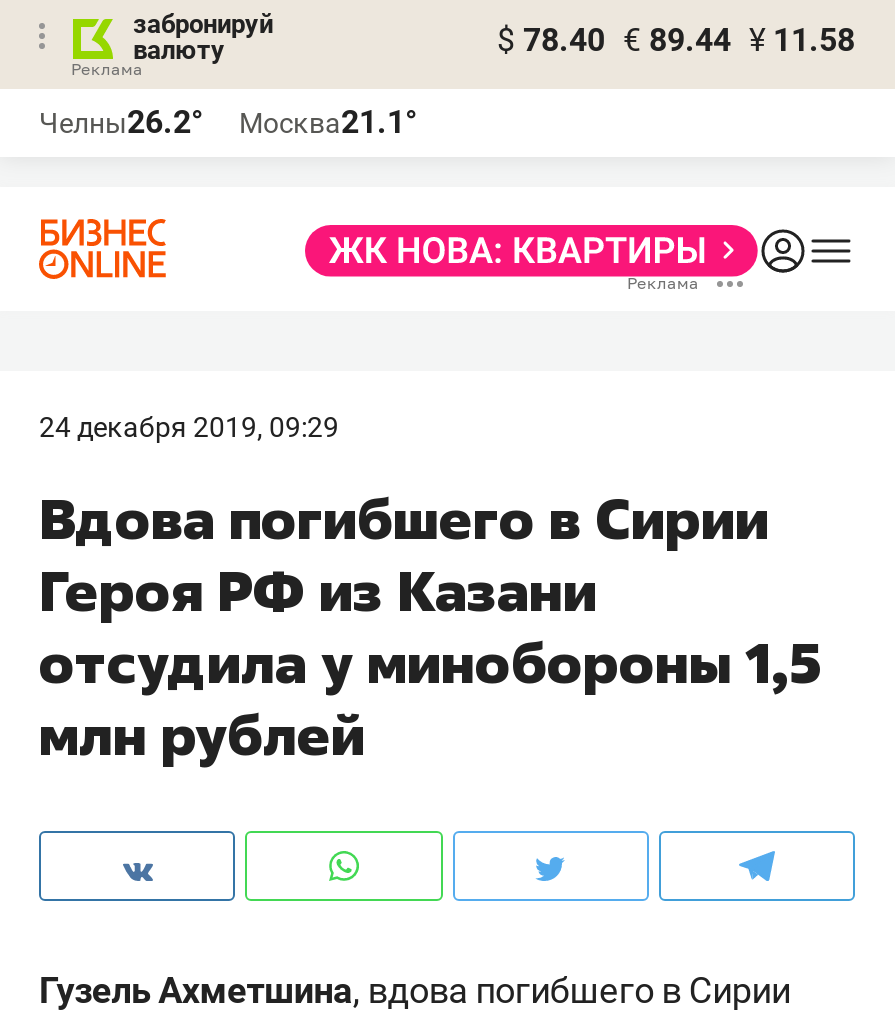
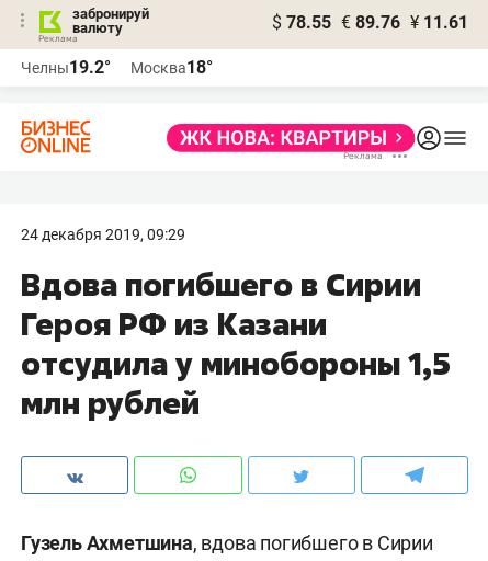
[497,21,855,59] $ 78.40 € 89.44 ¥ 11.58 -> [272,12,468,33] $ 78.55 € 89.76 ¥ 11.61
[39,103,203,141] Челны26.2° -> [21,57,111,78] Челны19.2°
[239,103,417,141] Москва21.1° -> [130,57,213,78] Москва18°

